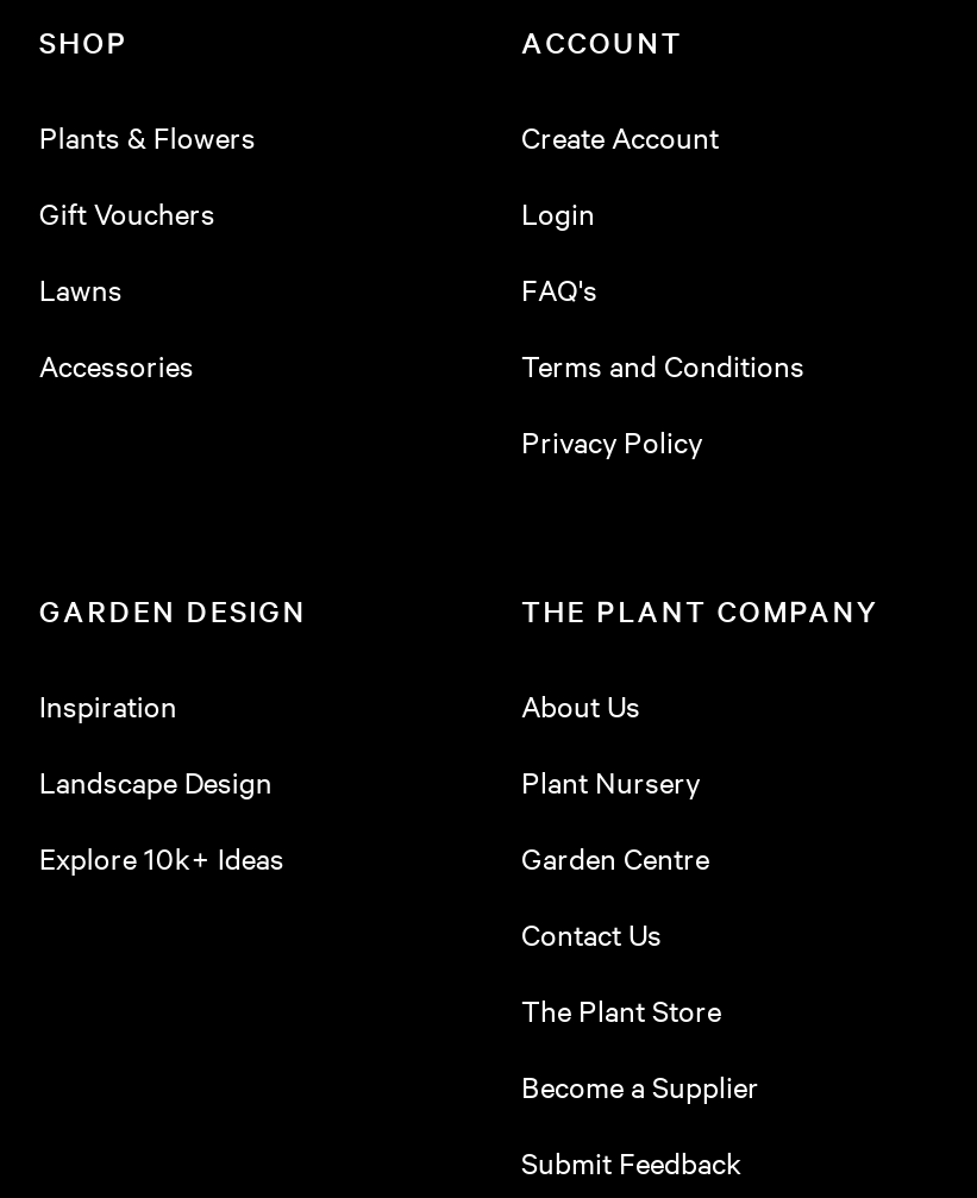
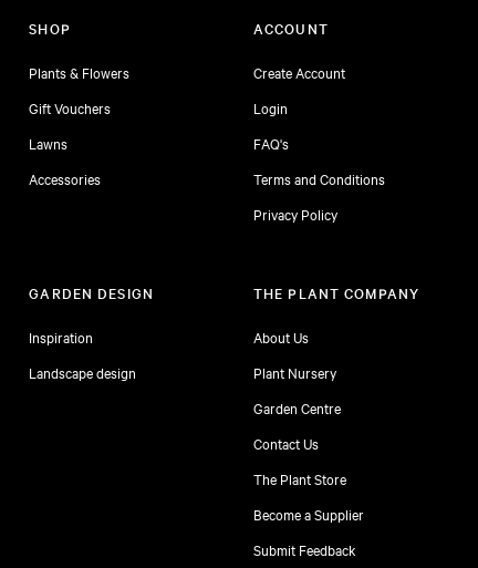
[39,758,284,877] Landscape Design | Explore 10k+ Ideas -> [29,362,137,382] Landscape design

